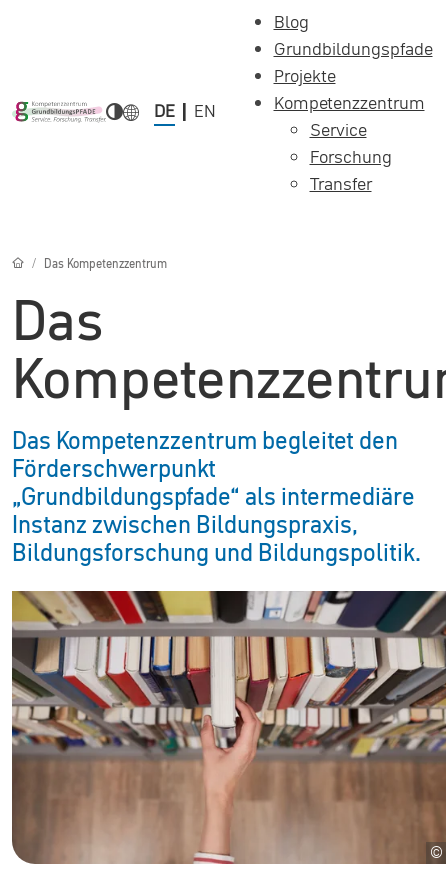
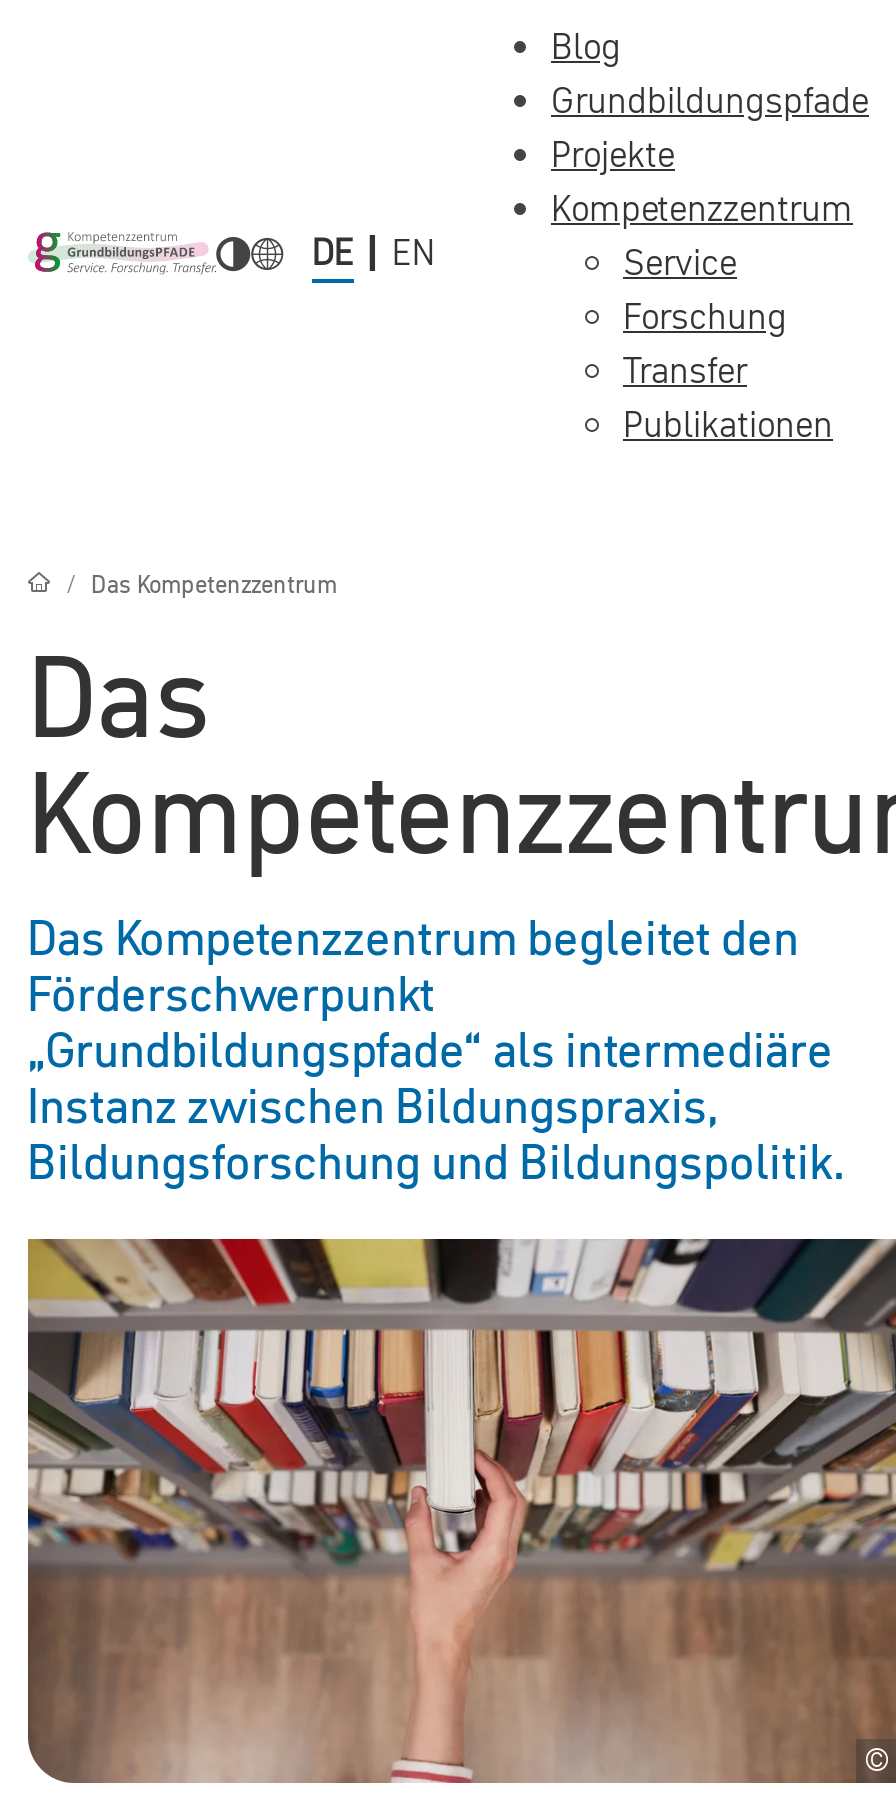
none -> [623,399,833,449] Publikationen

